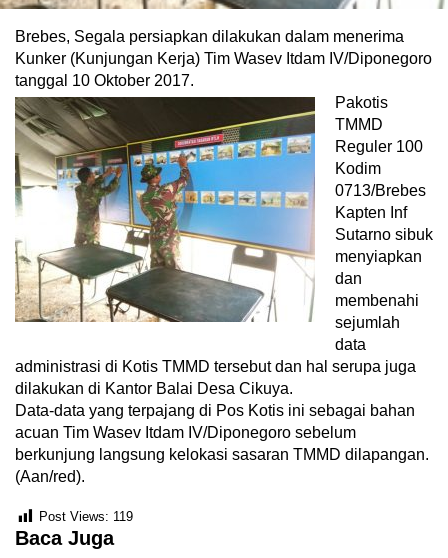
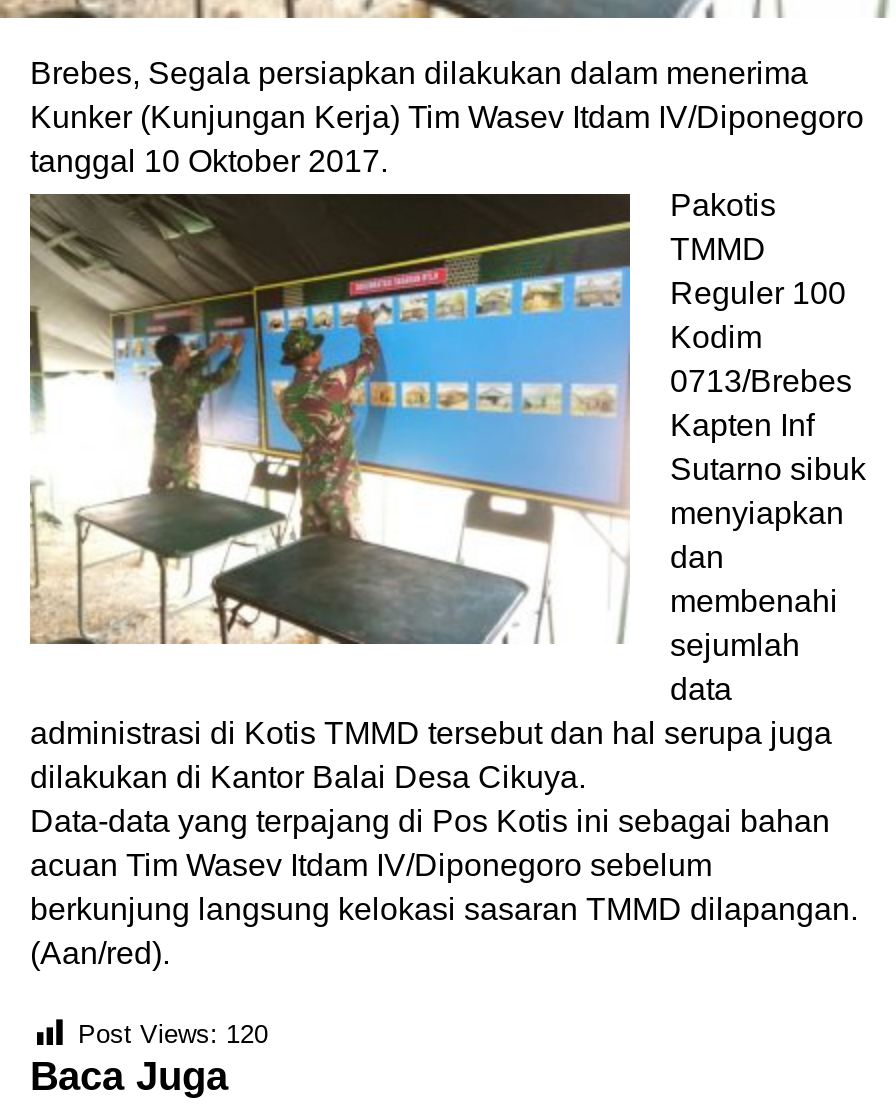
[39,509,133,524] Post Views: 119 -> [78,1019,268,1049] Post Views: 120

